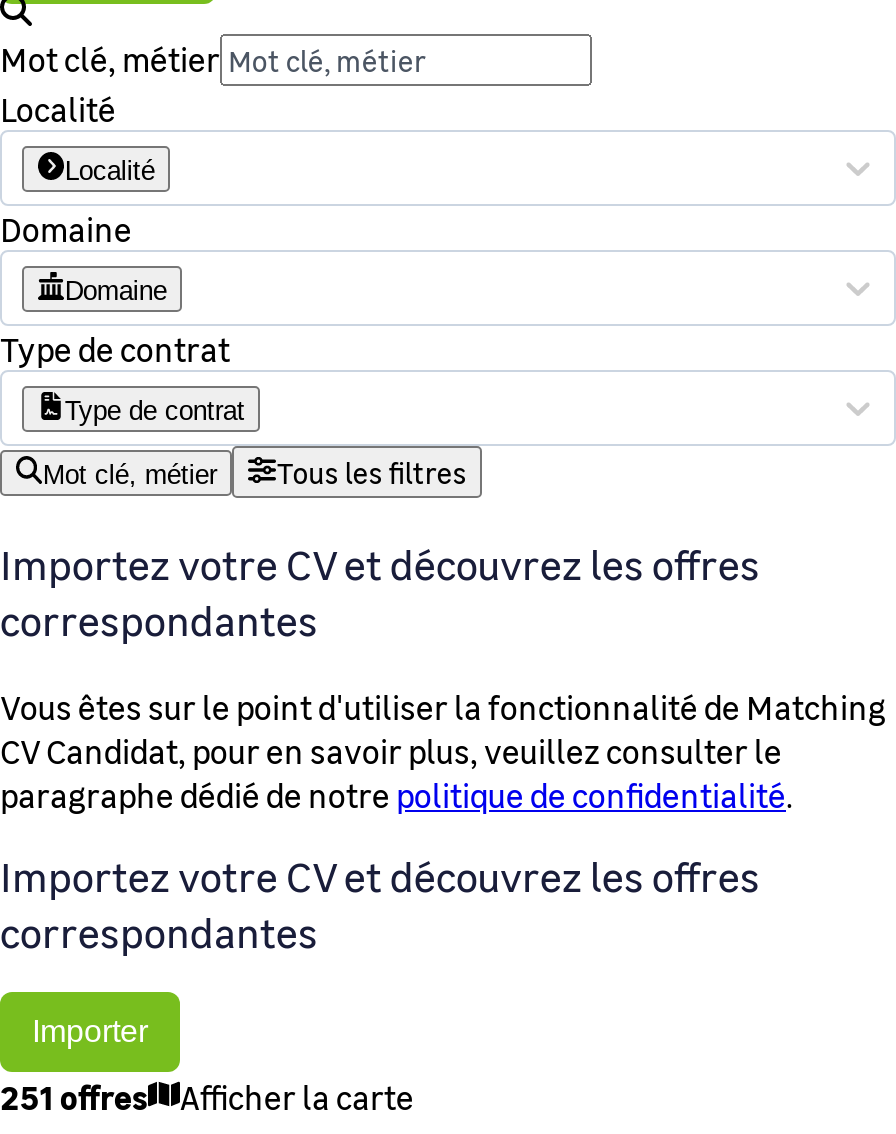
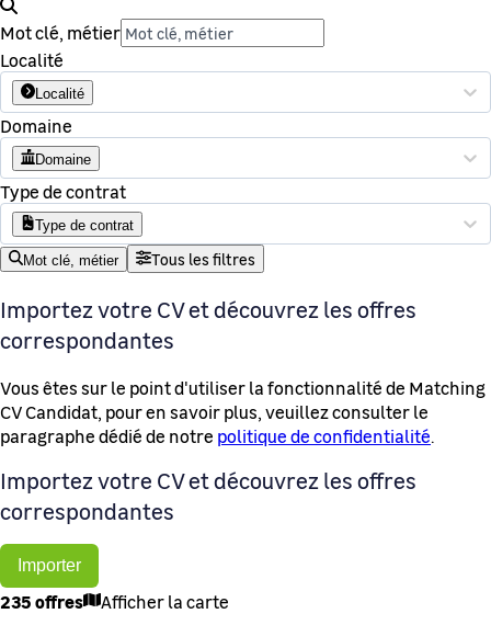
[0,1072,414,1120] 251 offres Afficher la carte -> [0,588,229,614] 235 offres Afficher la carte

